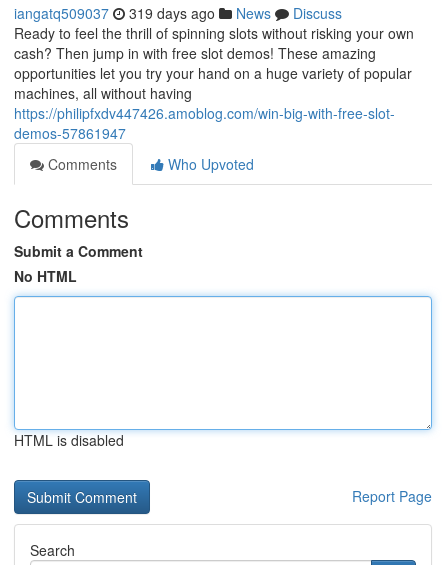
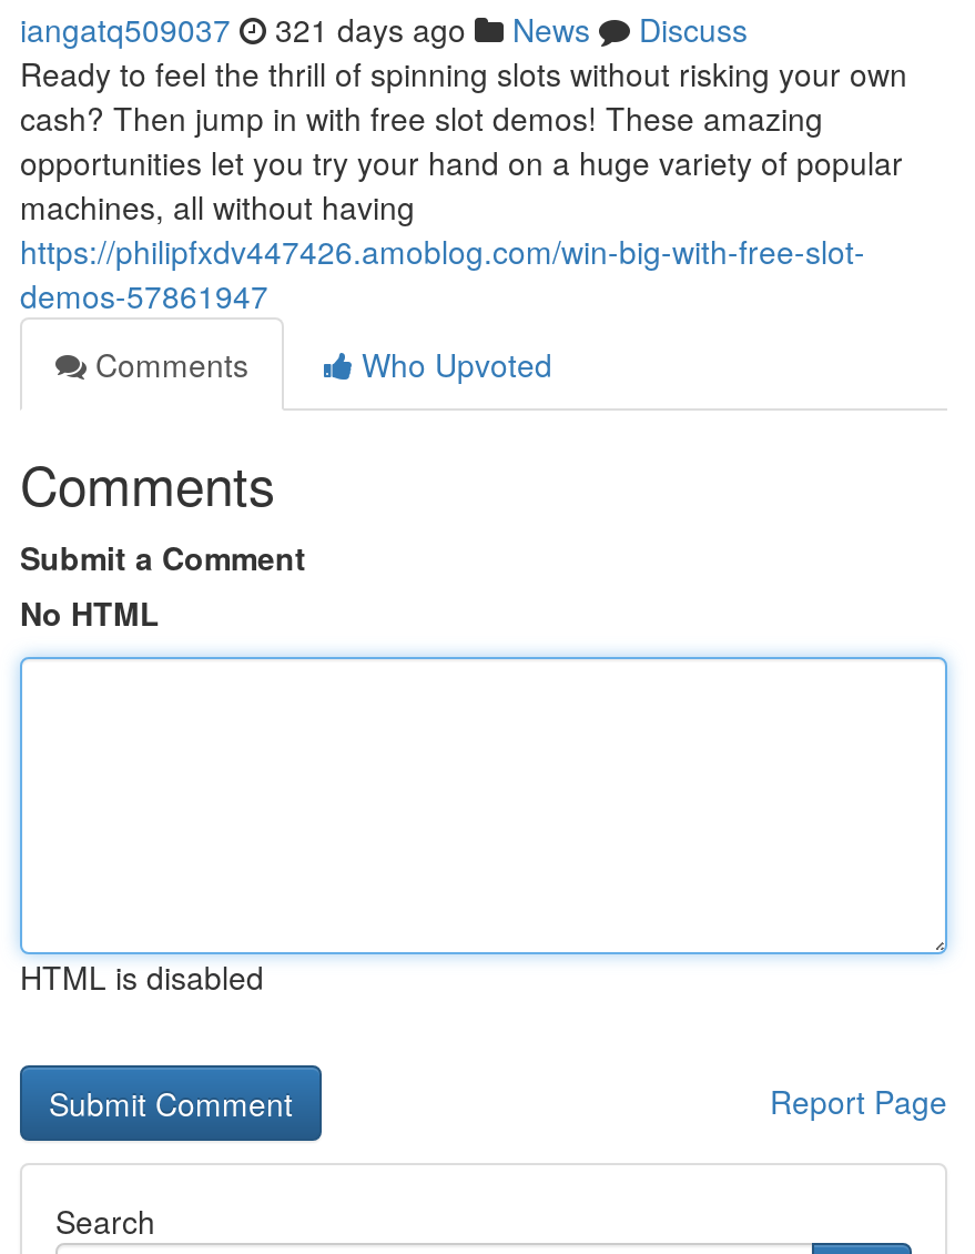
[14,3,342,23] iangatq509037 319 days ago News Discuss -> [20,7,748,51] iangatq509037 321 days ago News Discuss

